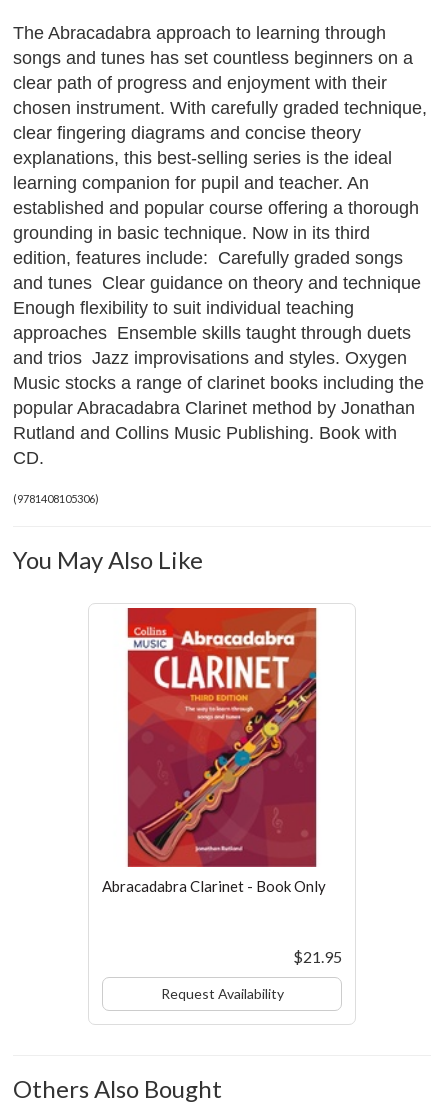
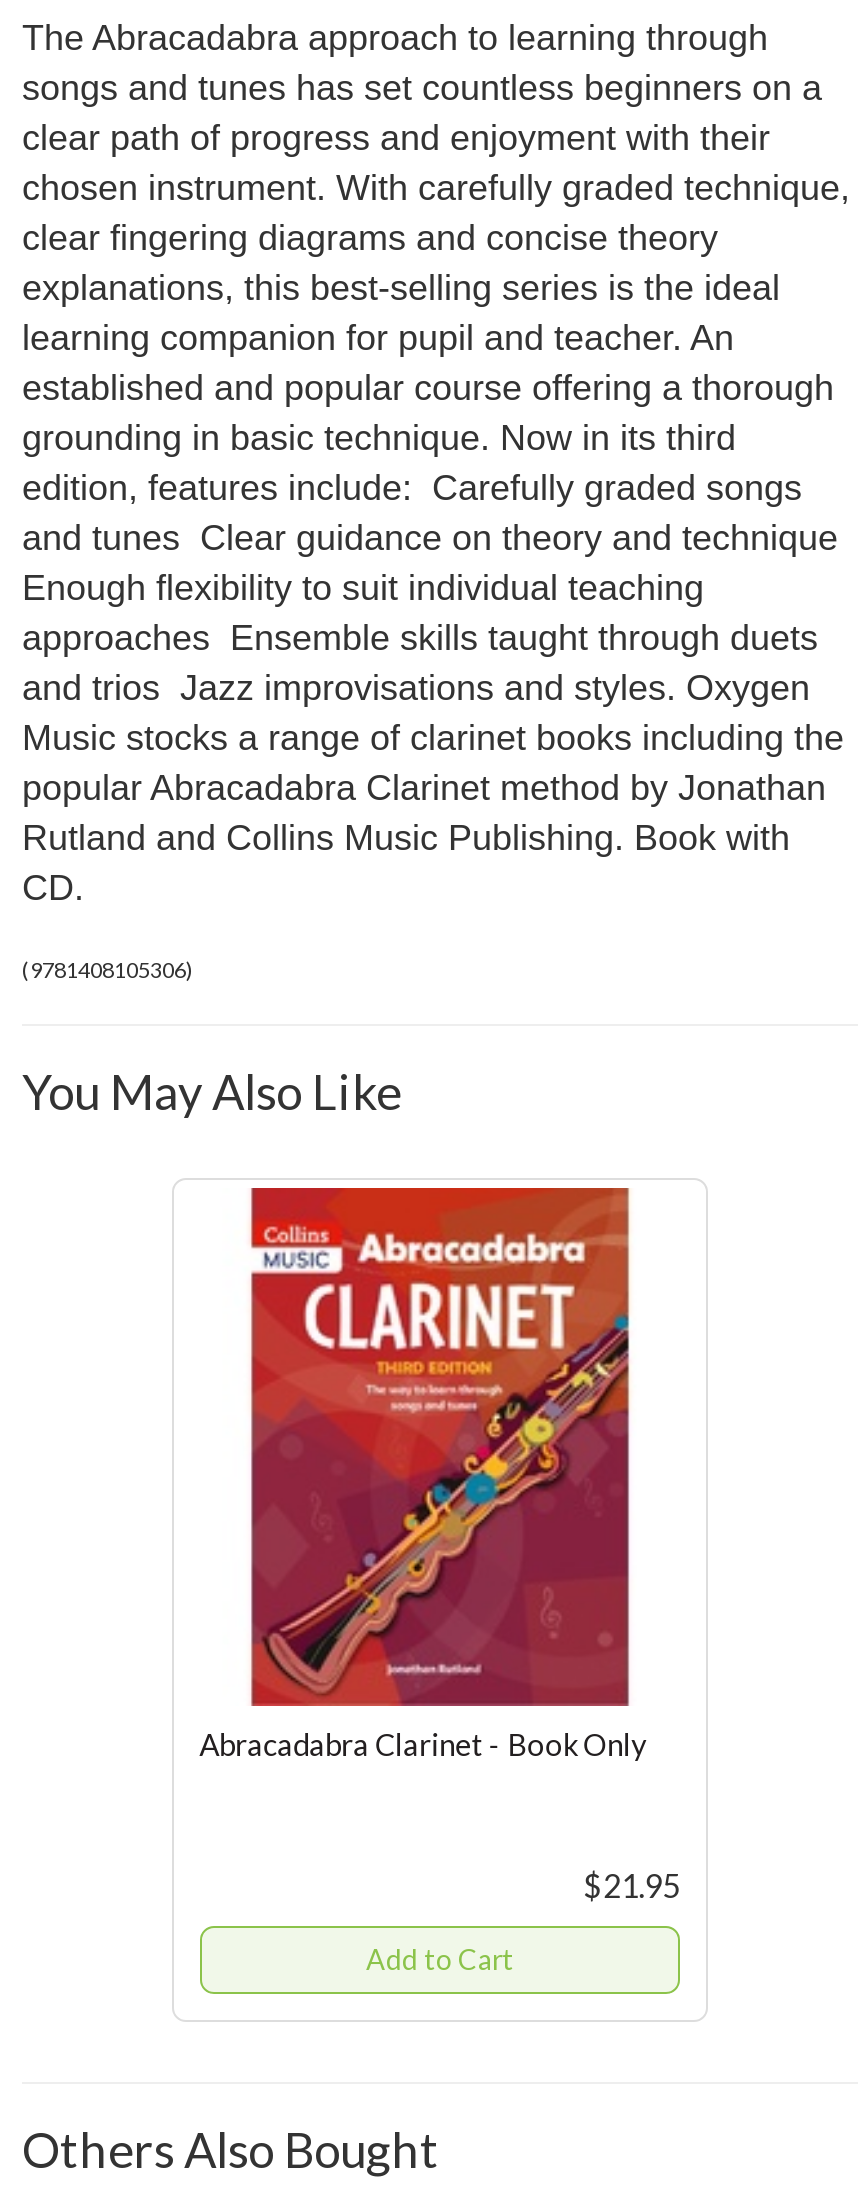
[160,985,283,1002] Request Availability -> [366,1942,514,1976] Add to Cart

